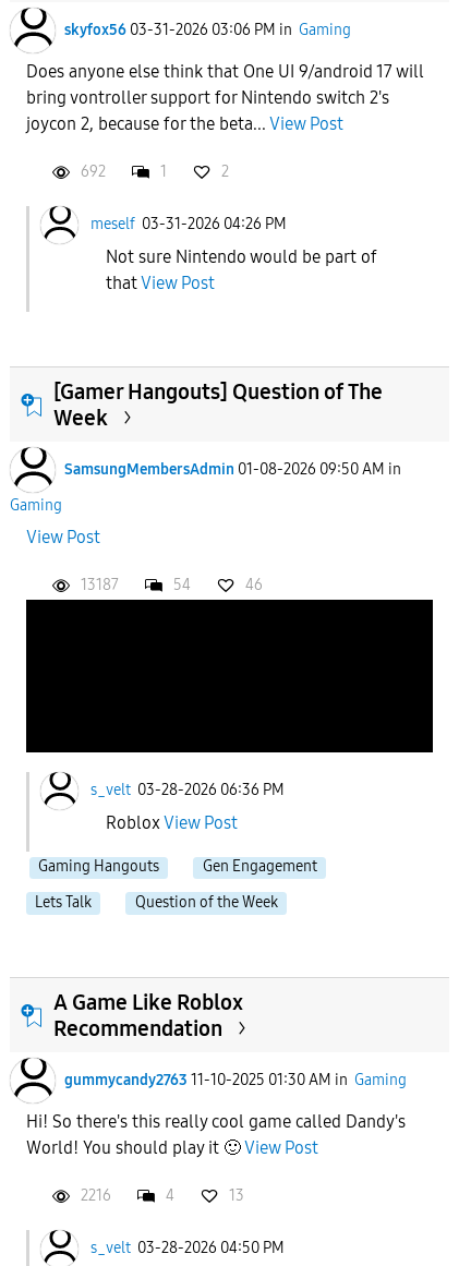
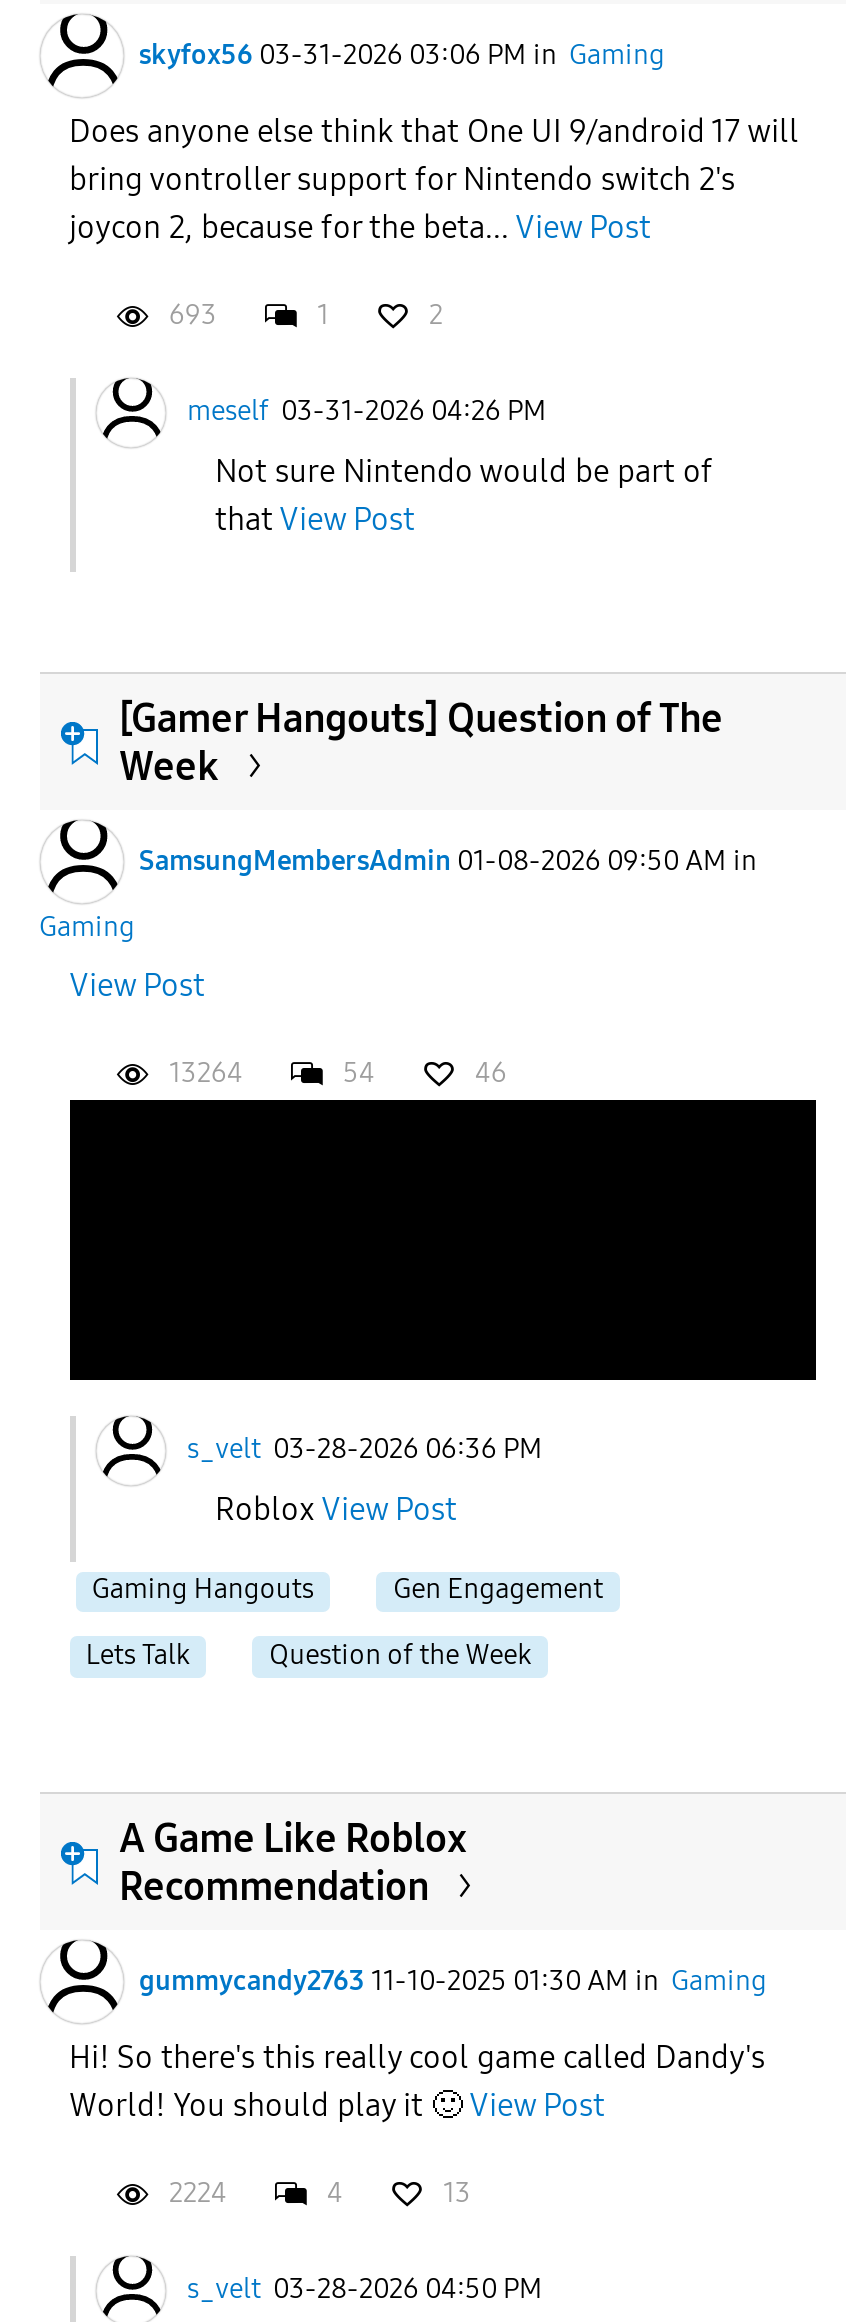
[80,162,105,180] 692 -> [169,297,217,331] 693
[80,575,118,594] 13187 -> [169,1055,243,1089] 13264
[80,1186,111,1204] 2216 -> [169,2175,227,2209] 2224

